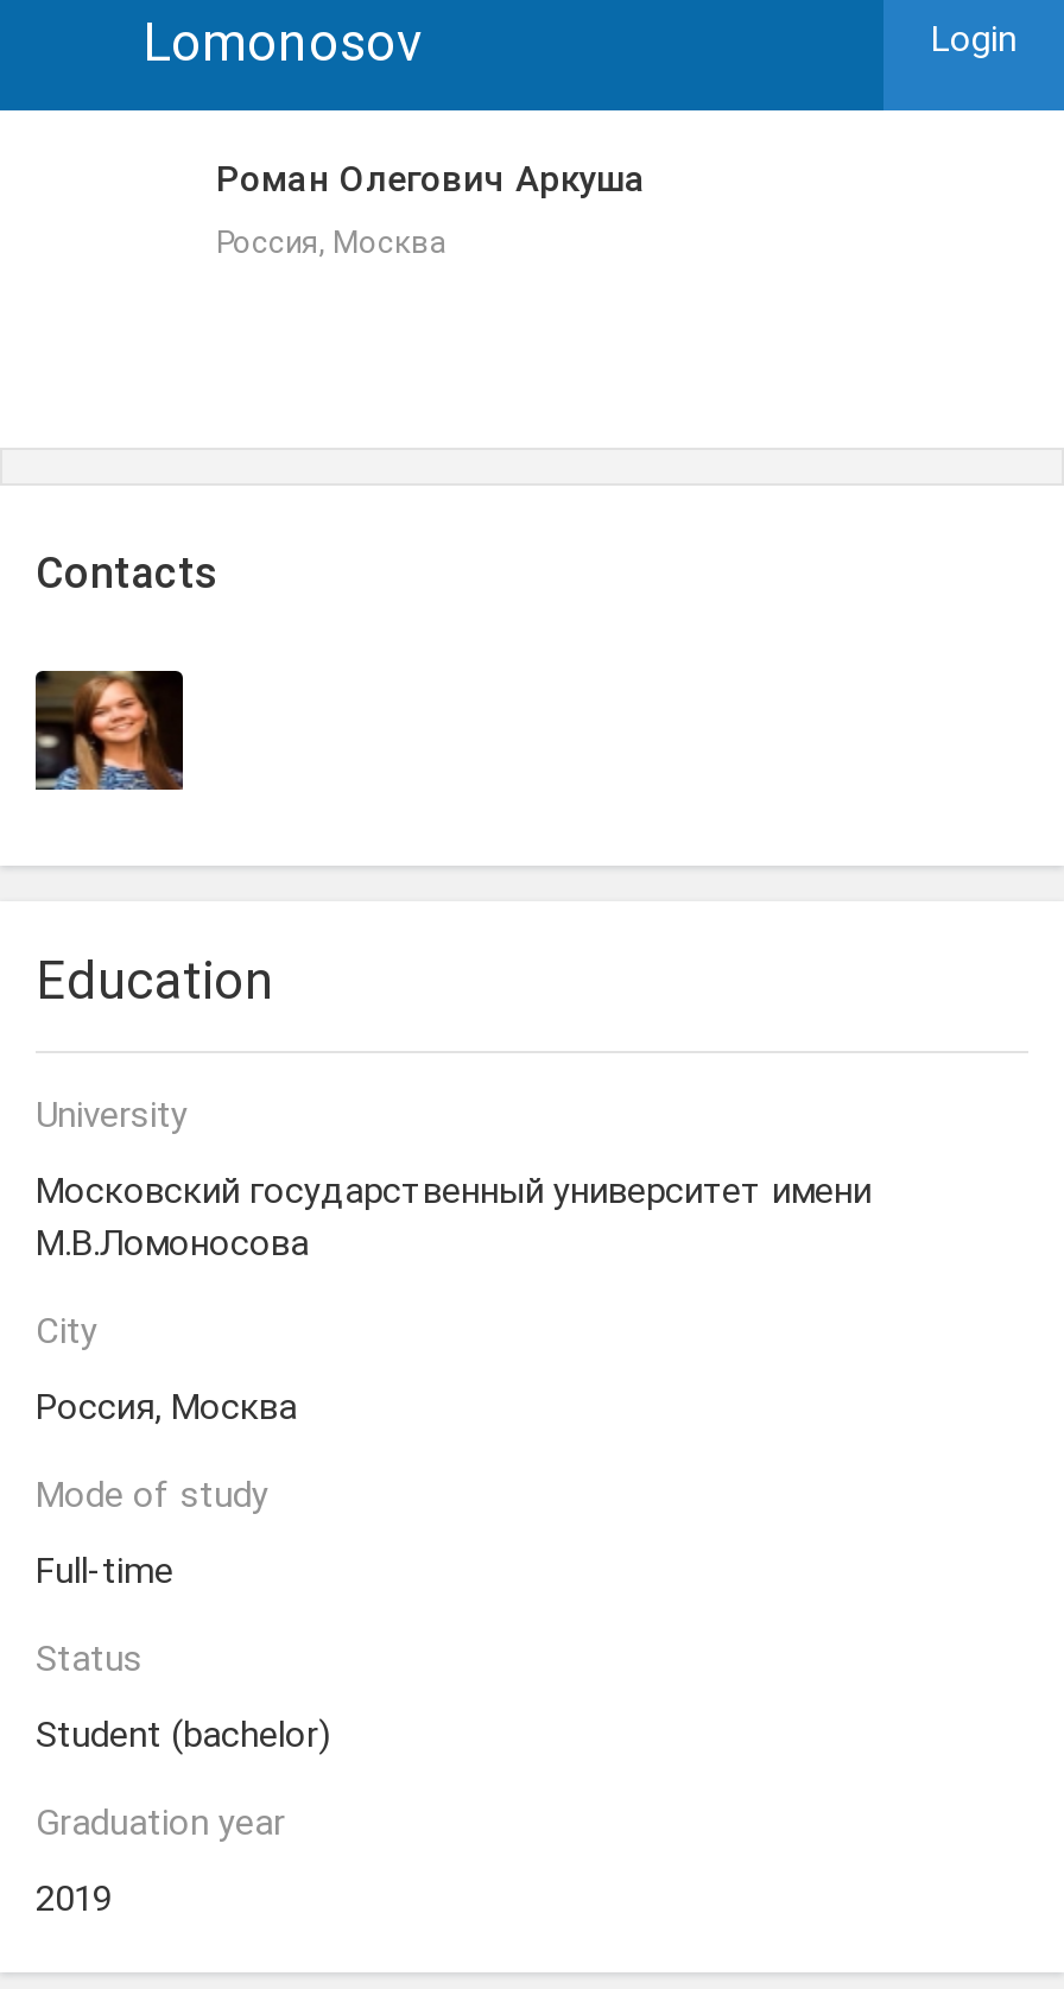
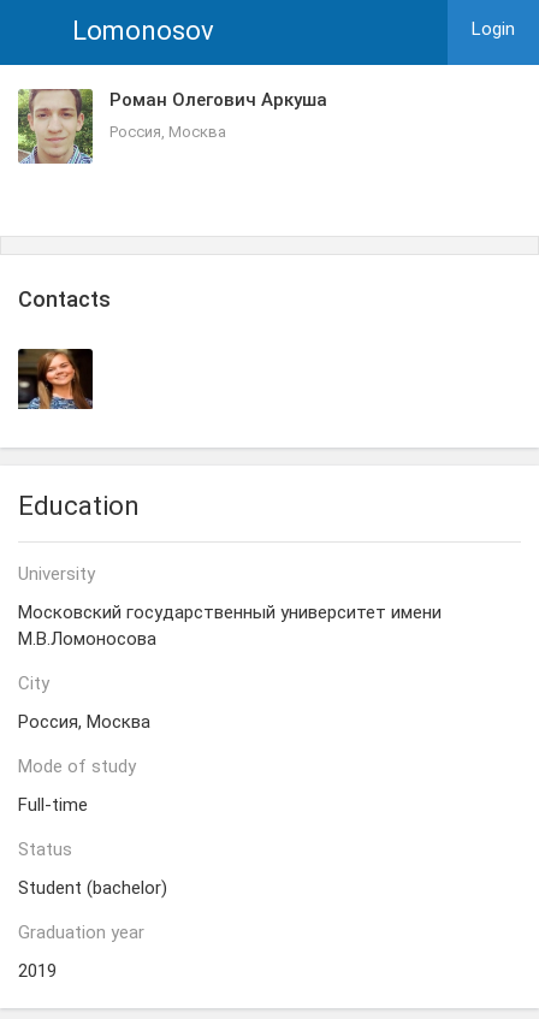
none -> [17,88,94,165] [image]

